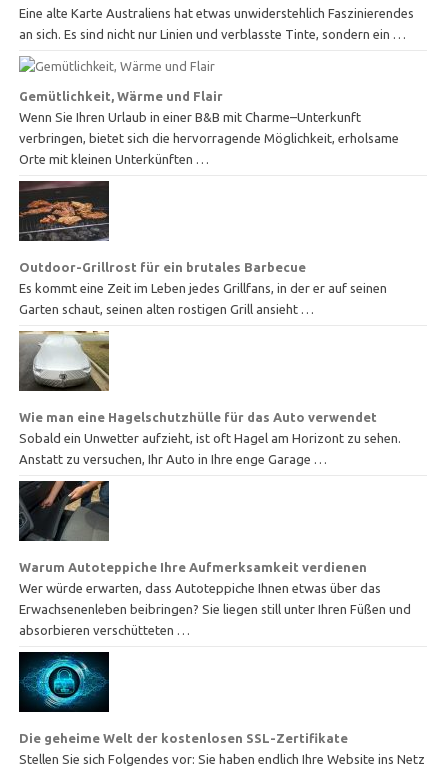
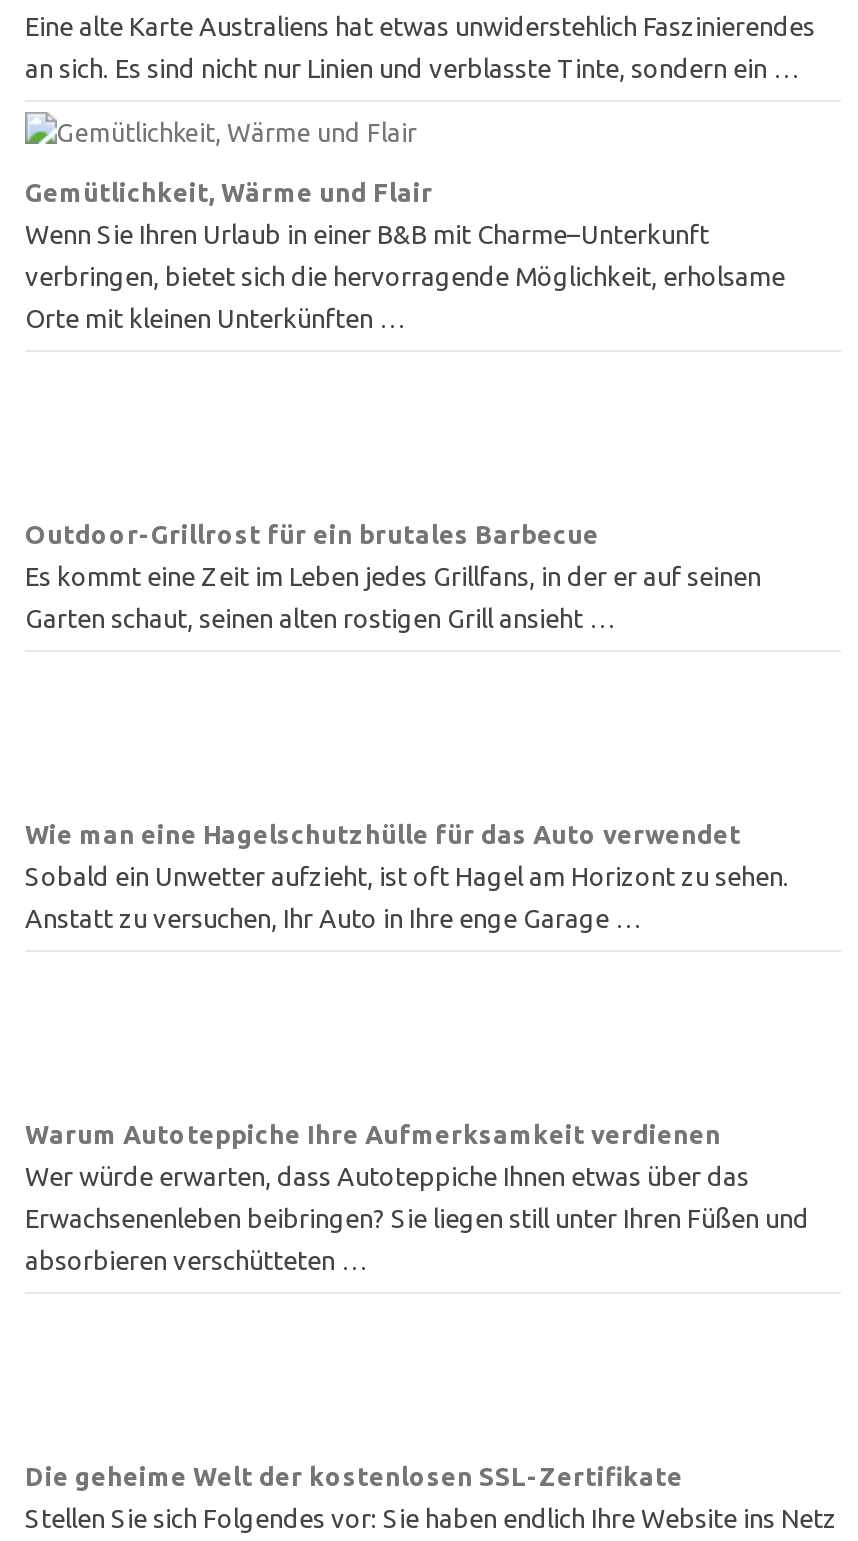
[18,180,110,242] [image] -> none
[18,330,110,392] [image] -> none
[18,480,110,542] [image] -> none
[18,651,110,713] [image] -> none

